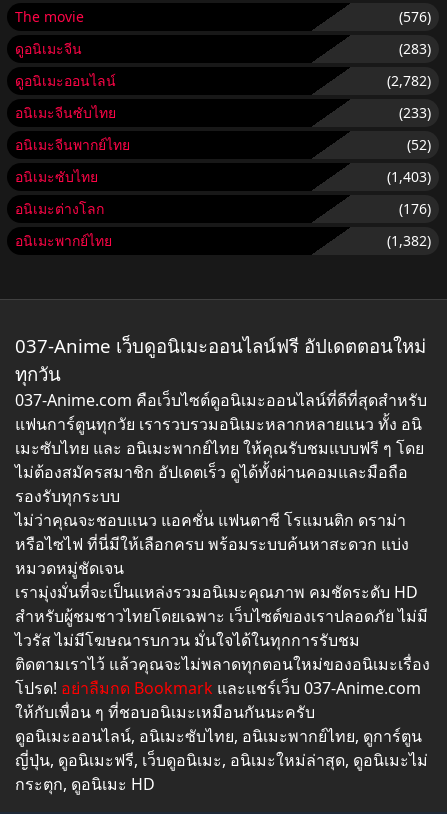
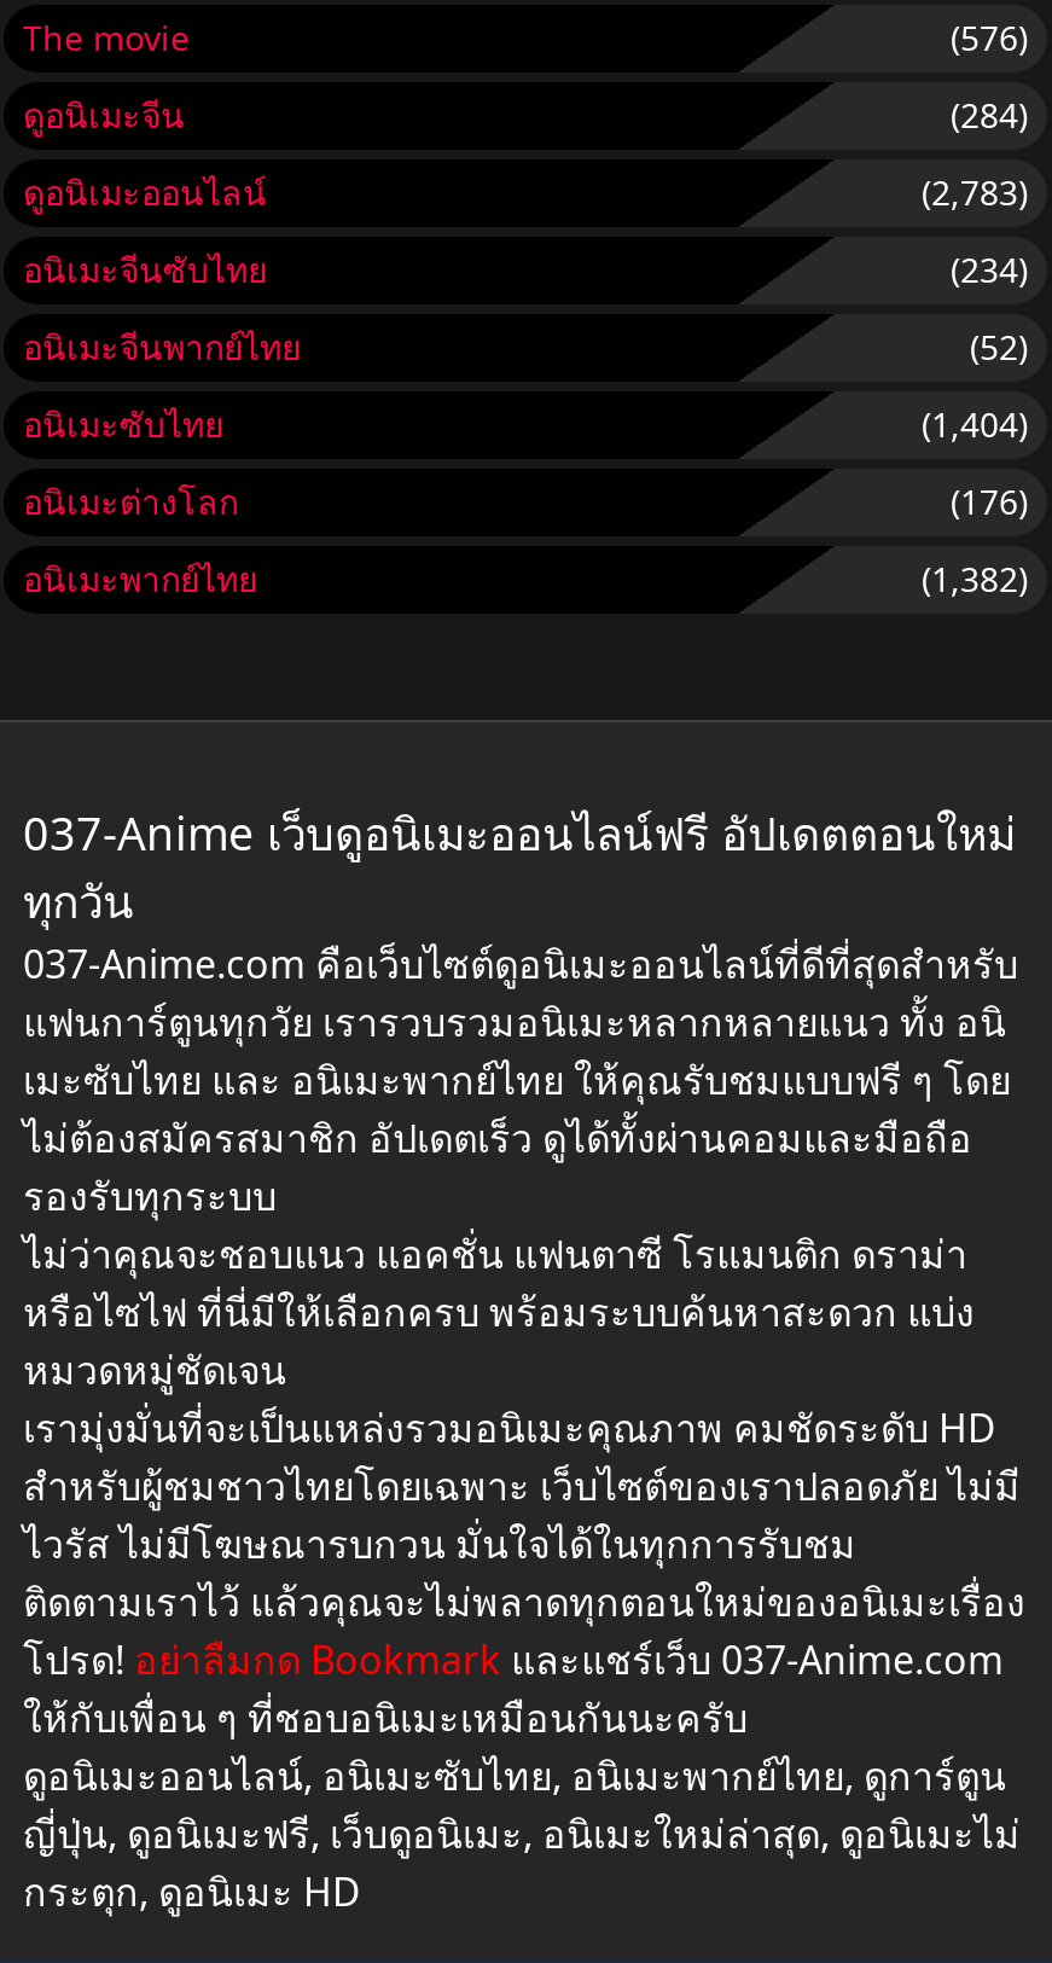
[399,39,431,58] (283) -> [951,92,1028,137] (284)
[387,71,431,90] (2,782) -> [922,169,1028,215] (2,783)
[399,103,431,122] (233) -> [951,246,1028,292] (234)
[387,167,431,186] (1,403) -> [922,401,1028,447] (1,404)

